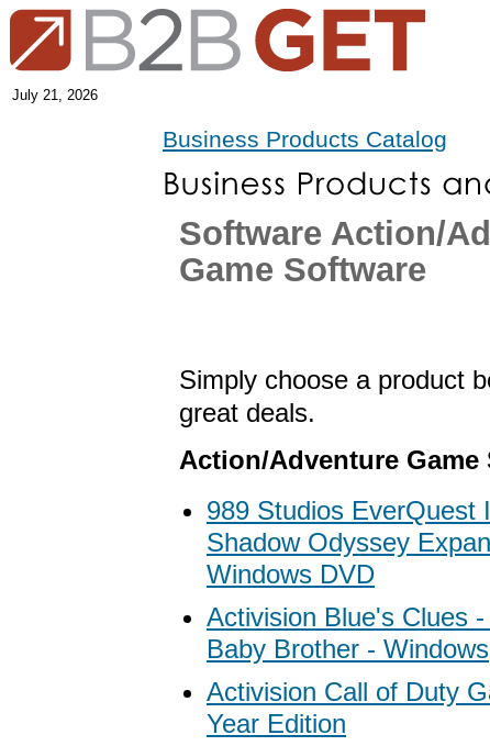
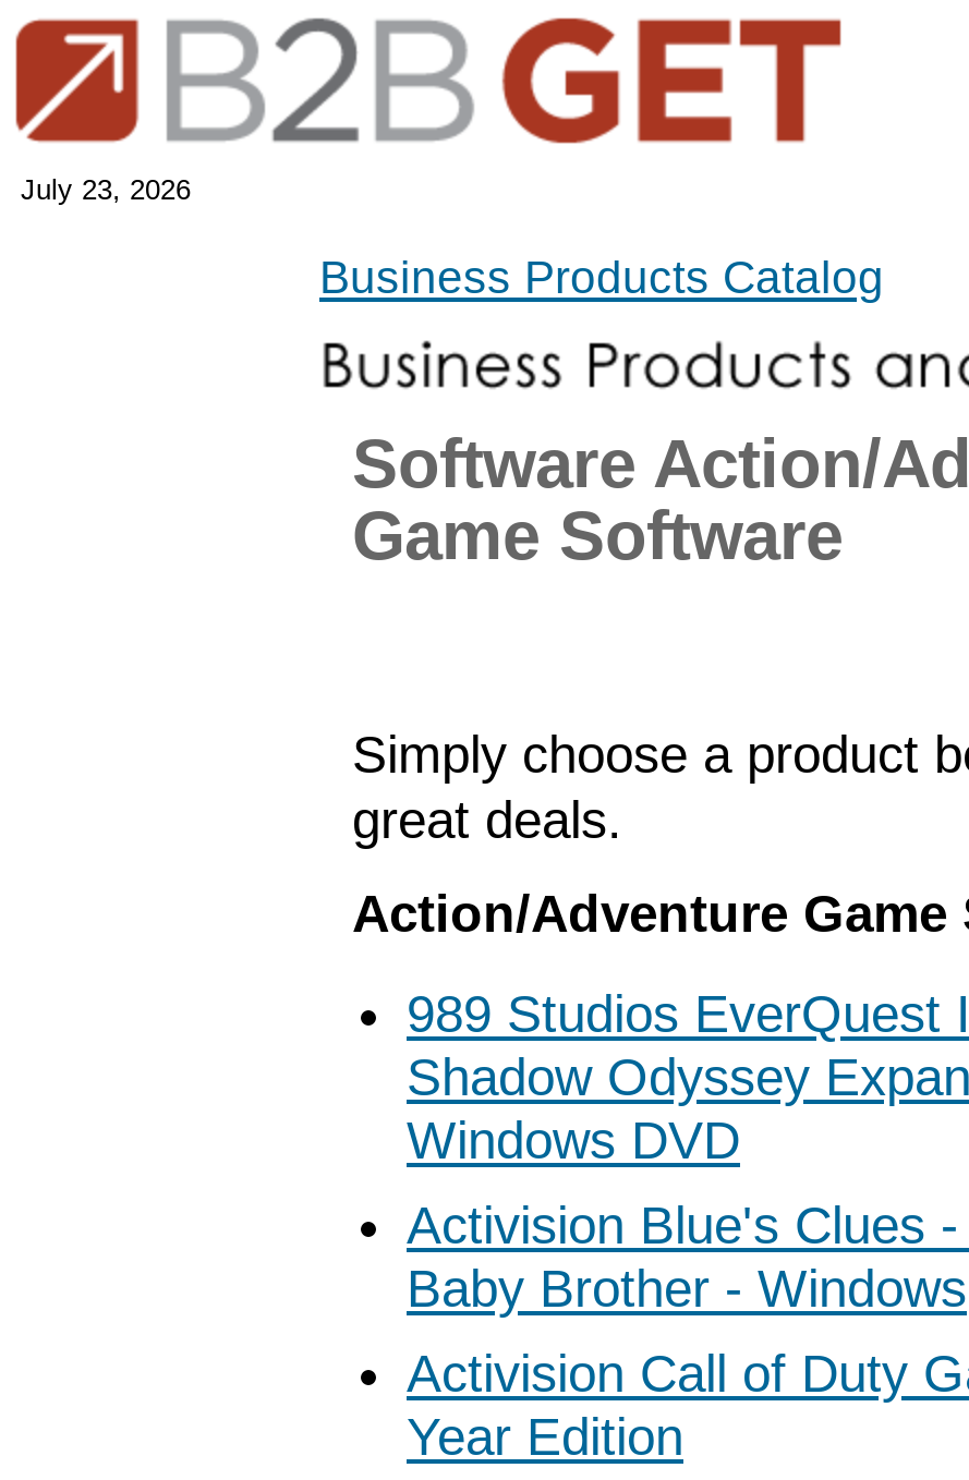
[12,87,98,103] July 21, 2026 -> [21,173,191,206] July 23, 2026

